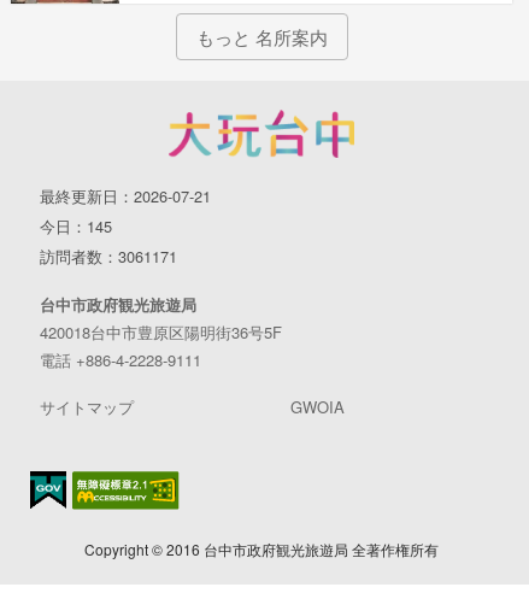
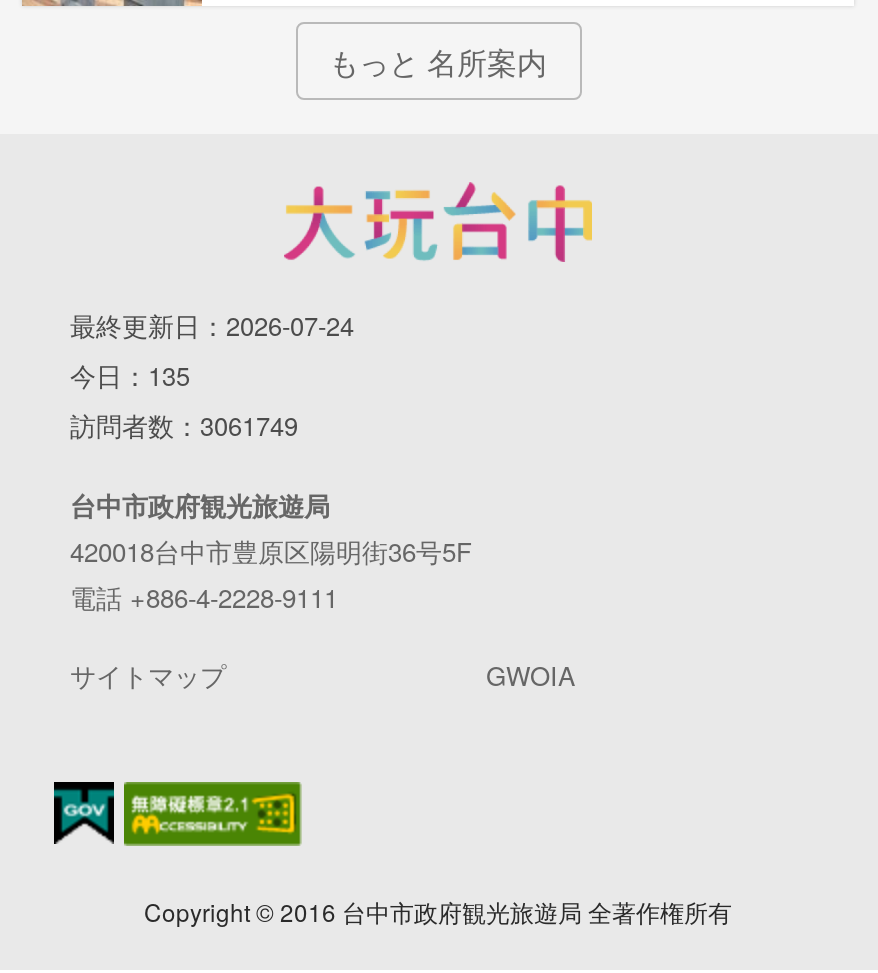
[40,184,211,207] 最終更新日：2026-07-21 -> [70,306,354,344] 最終更新日：2026-07-24
[40,214,112,237] 今日：145 -> [70,356,190,394] 今日：135
[40,244,177,267] 訪問者数：3061171 -> [70,406,298,444] 訪問者数：3061749

